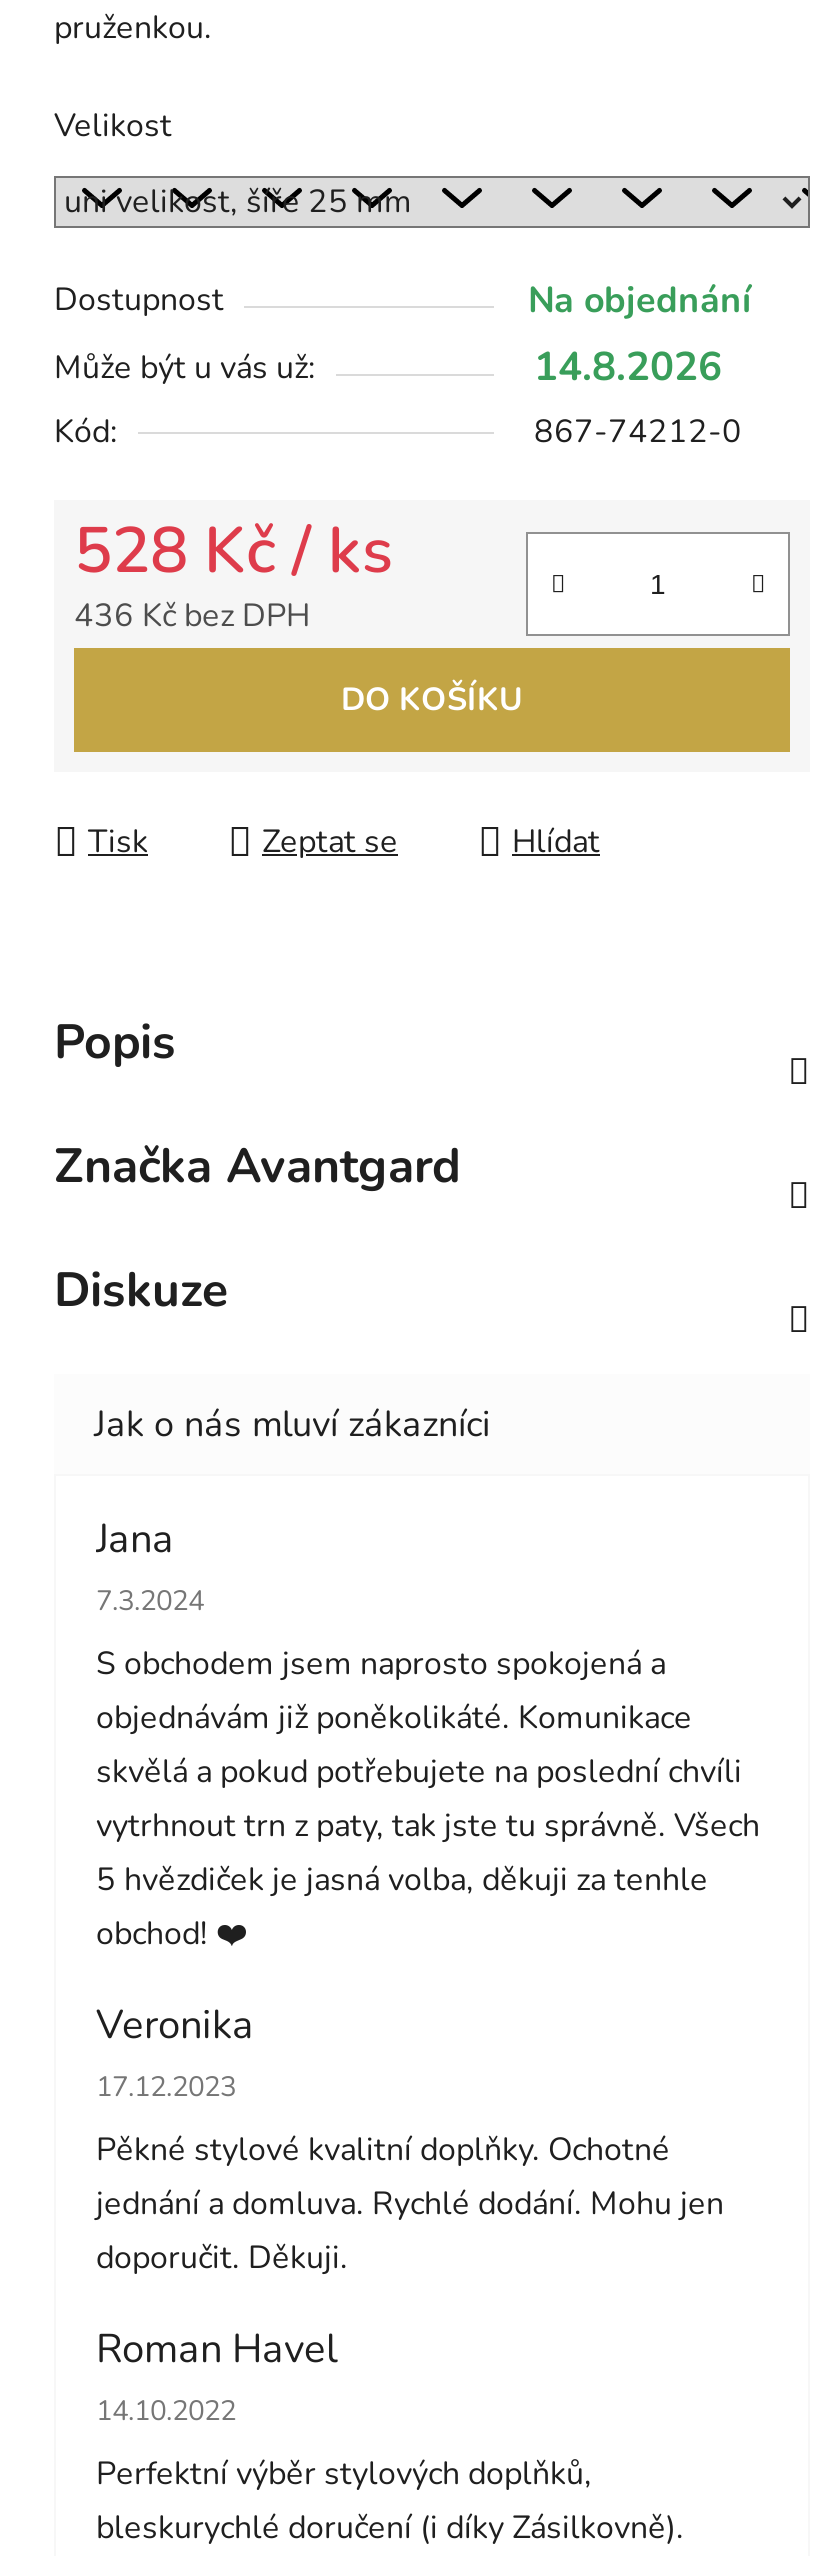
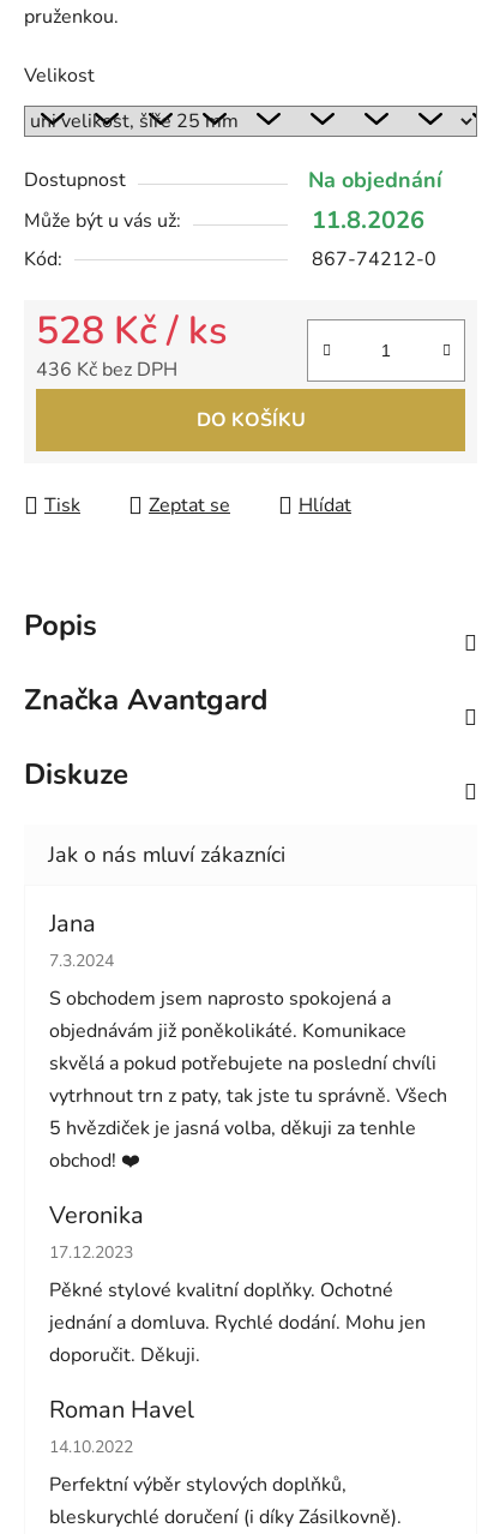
[534,340,722,394] 14.8.2026 -> [312,204,424,237] 11.8.2026

